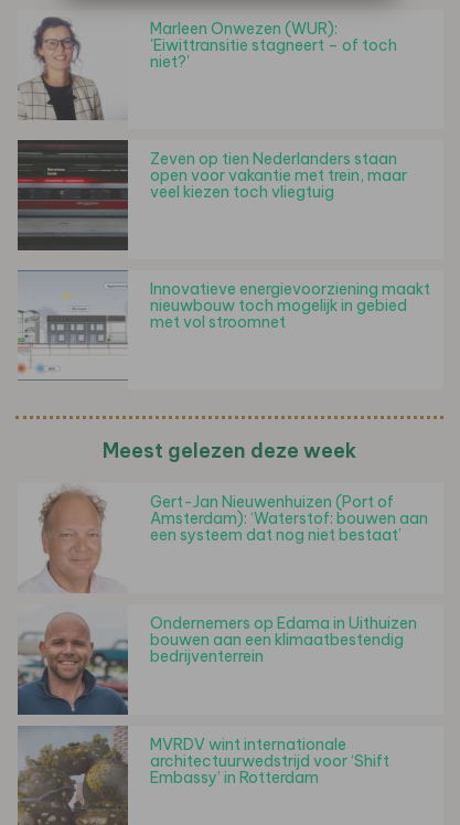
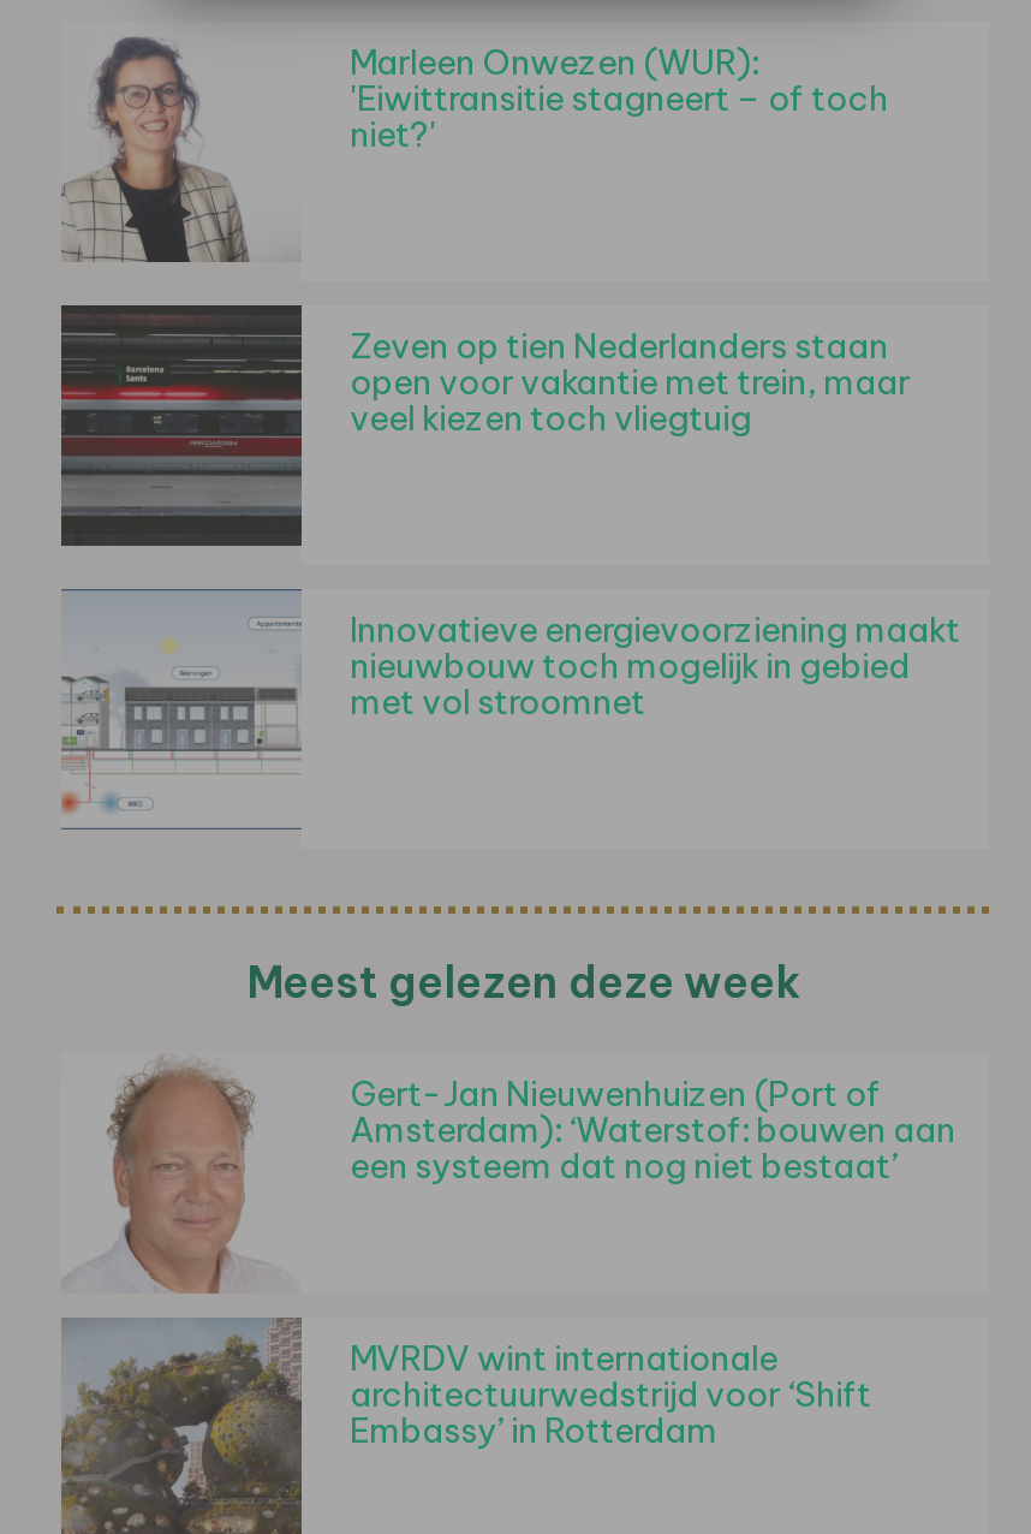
[17,608,417,716] [image] | Ondernemers op Edama in Uithuizen | bouwen aan een klimaatbestendig | bedrijventerrein -> none

